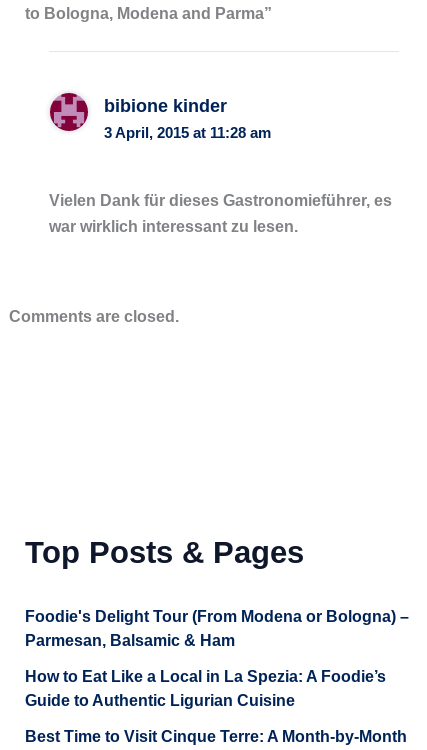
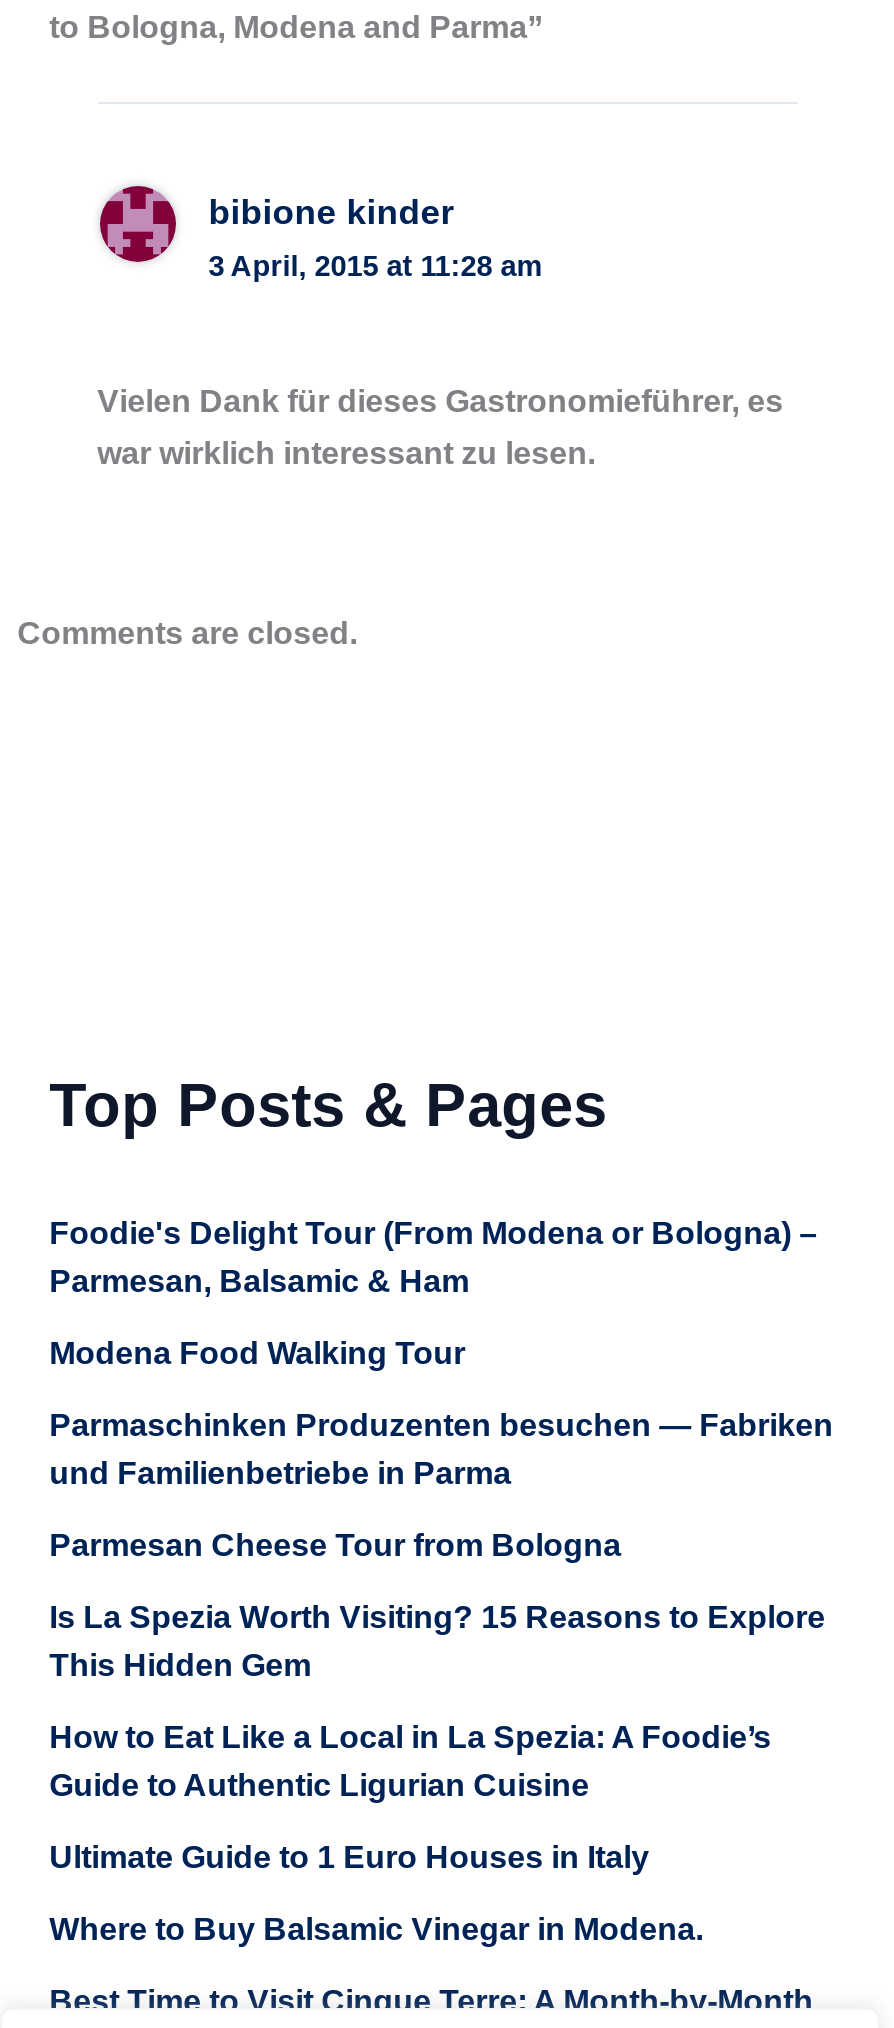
none -> [49,1337,833,1683] Modena Food Walking Tour | Parmaschinken Produzenten besuchen — Fabriken | und Familienbetriebe in Parma | Parmesan Cheese Tour from Bologna | Is La Spezia Worth Visiting? 15 Reasons to Explore | This Hidden Gem
none -> [49,1841,703,1947] Ultimate Guide to 1 Euro Houses in Italy | Where to Buy Balsamic Vinegar in Modena.

